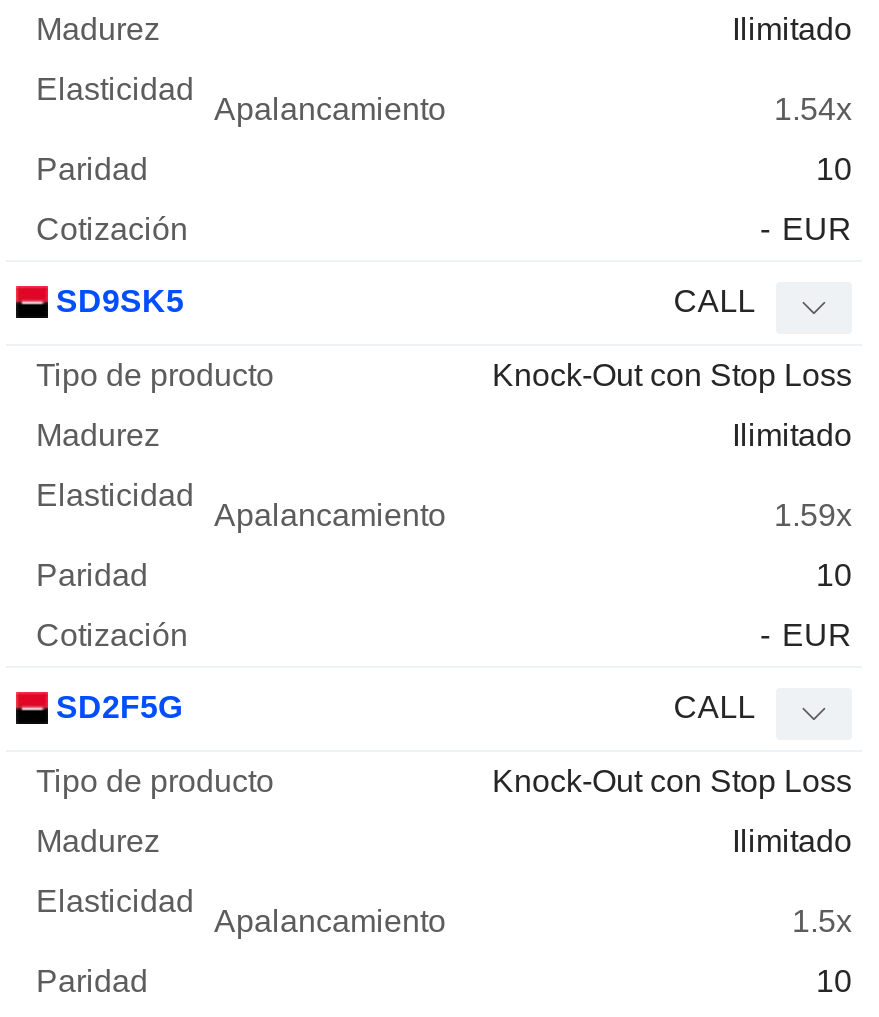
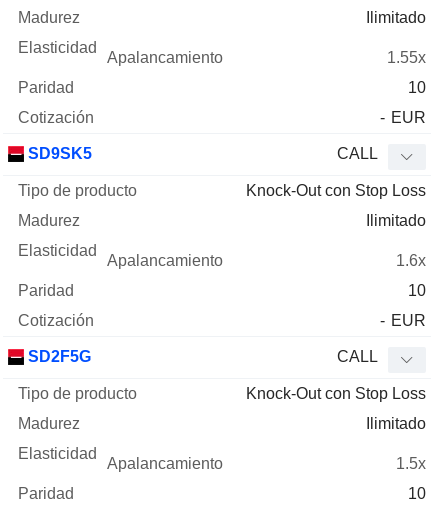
[774,92,852,126] 1.54x -> [387,49,426,66] 1.55x
[774,498,852,532] 1.59x -> [396,252,426,269] 1.6x

